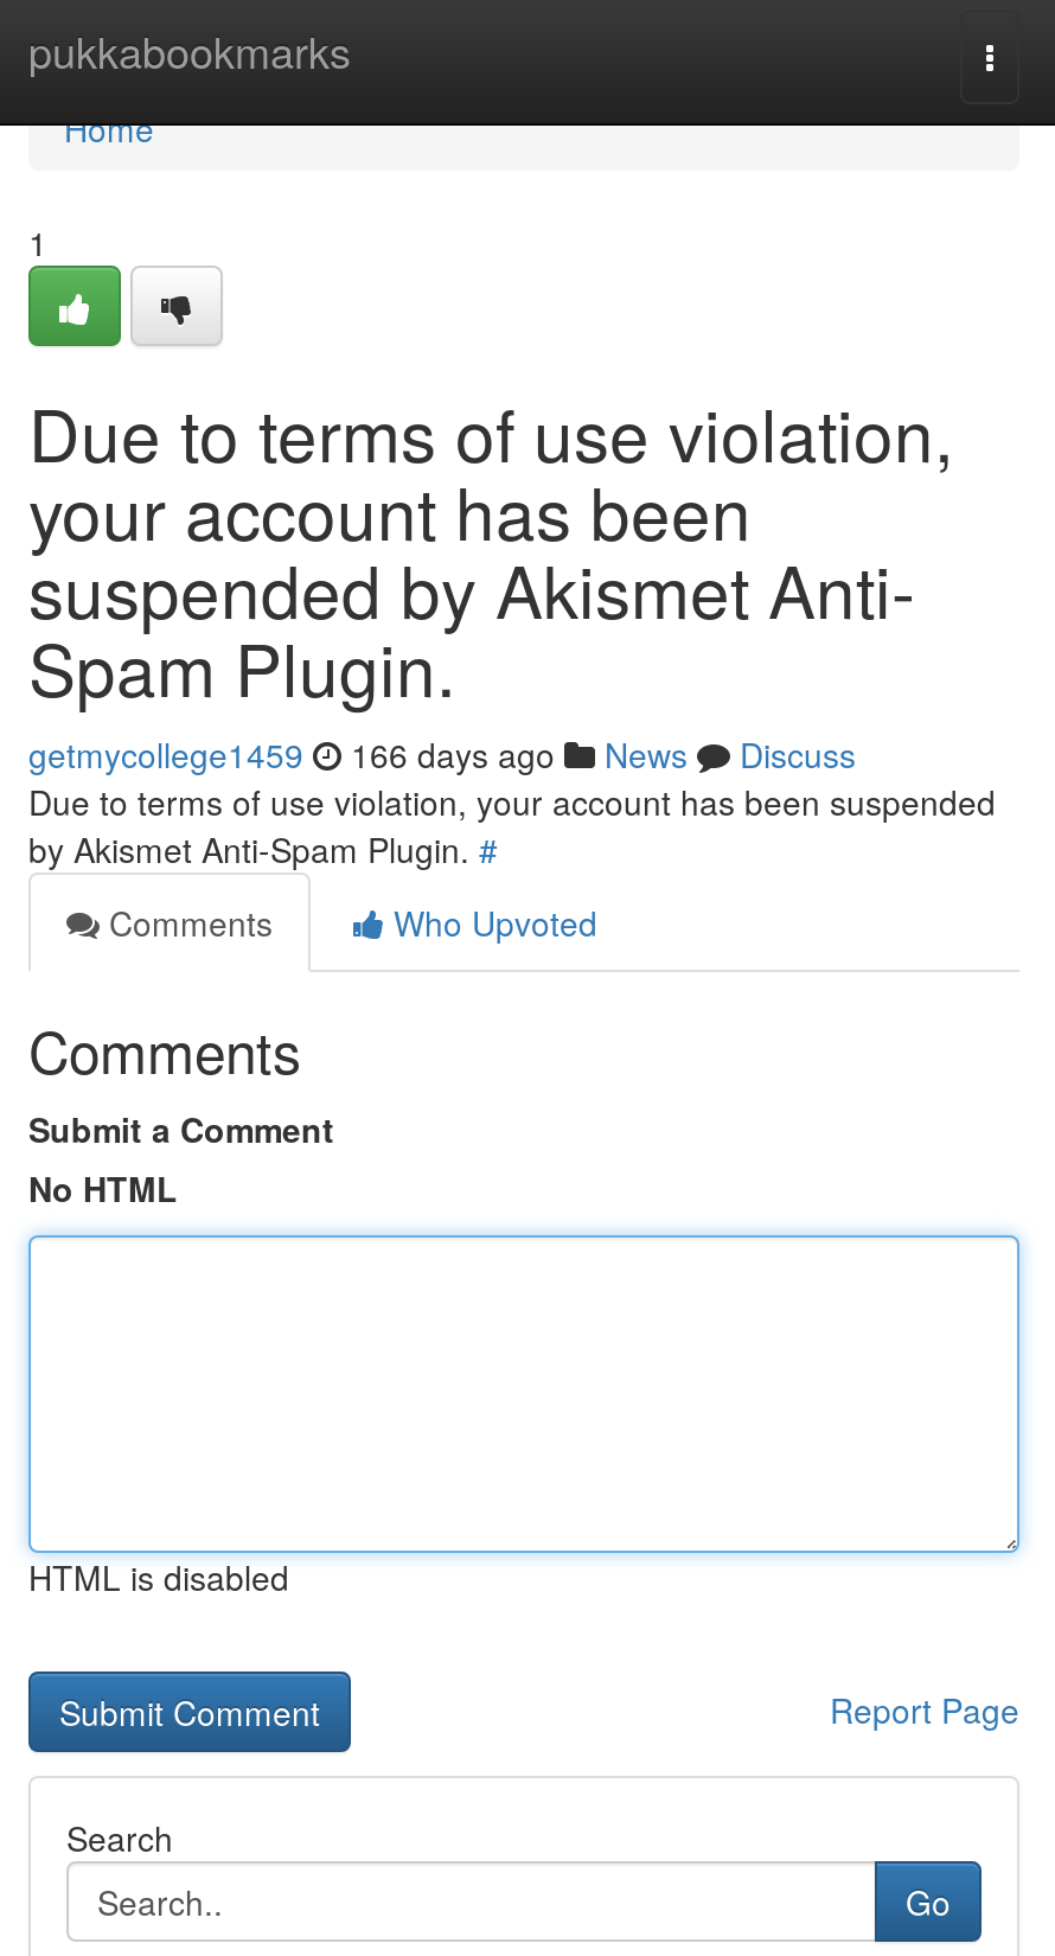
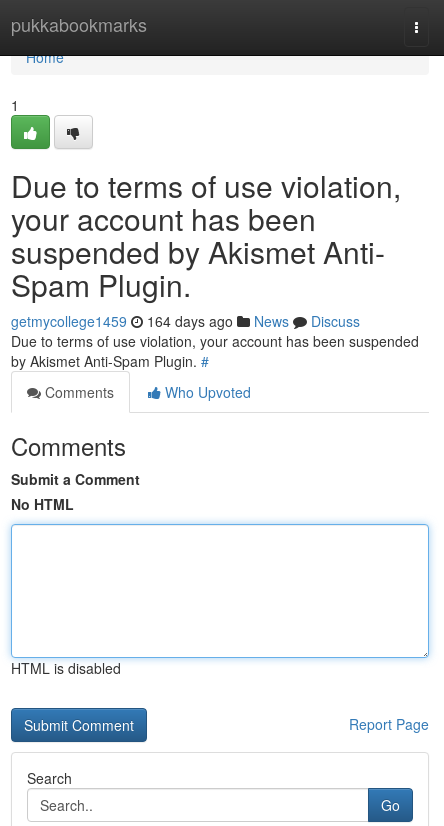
[28,730,856,778] getmycollege1459 166 days ago News Discuss -> [11,311,360,331] getmycollege1459 164 days ago News Discuss

